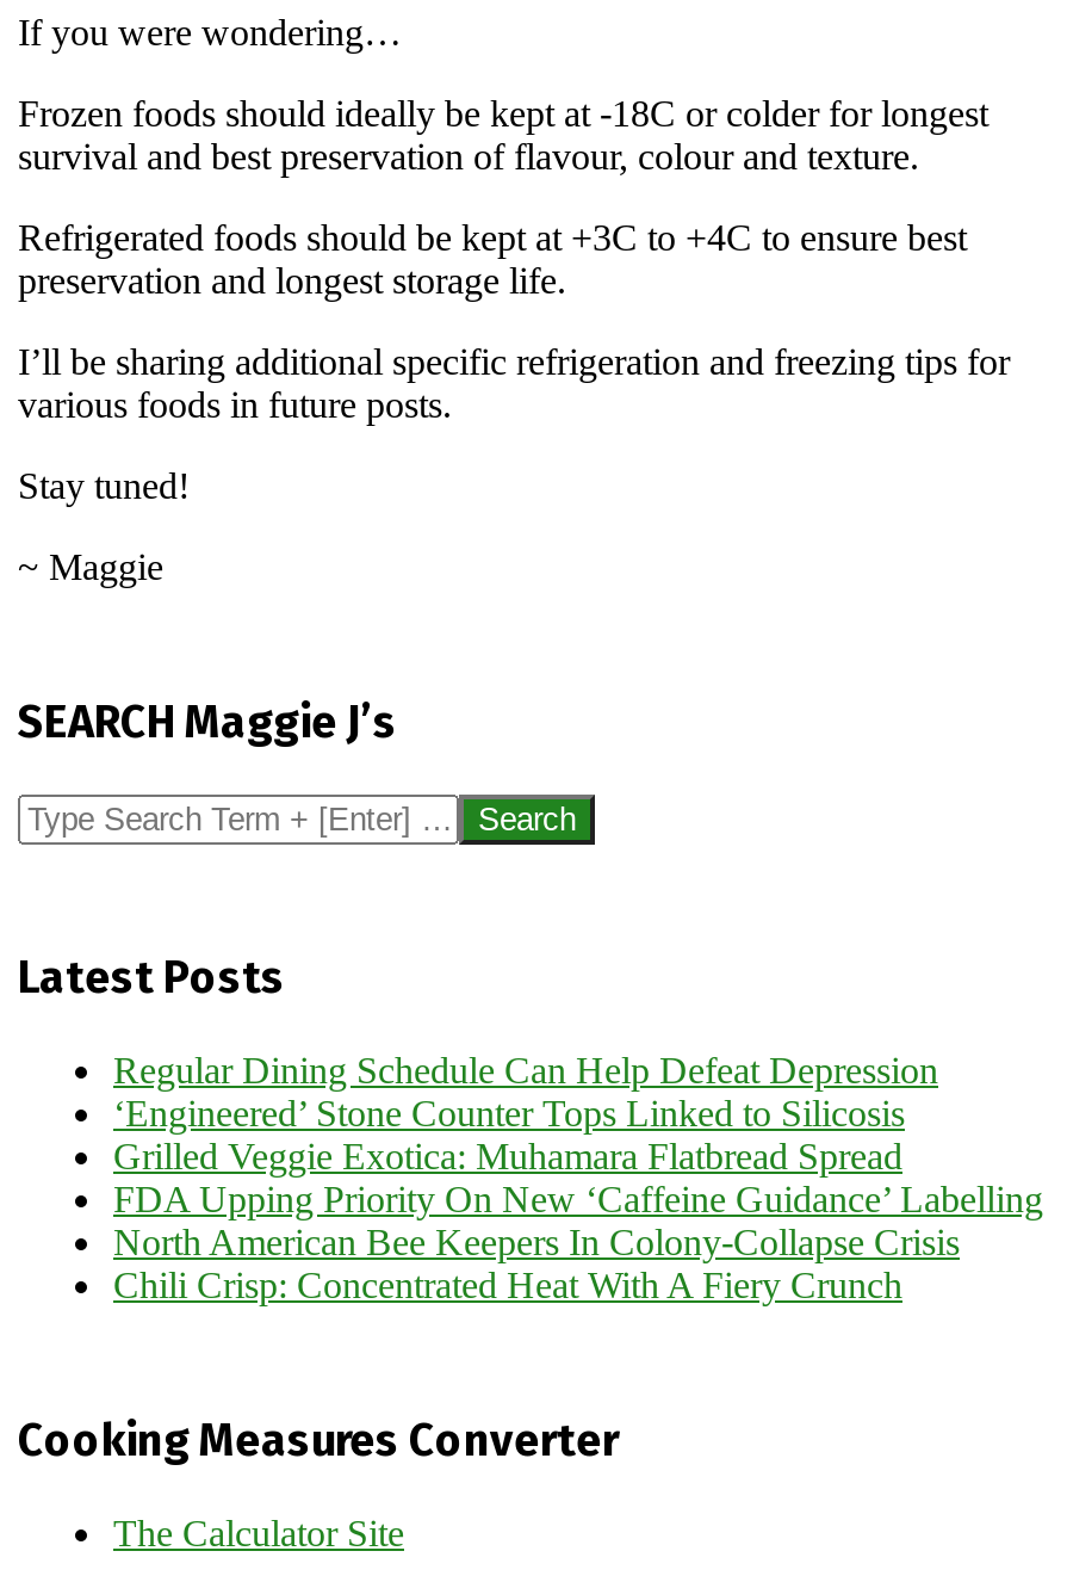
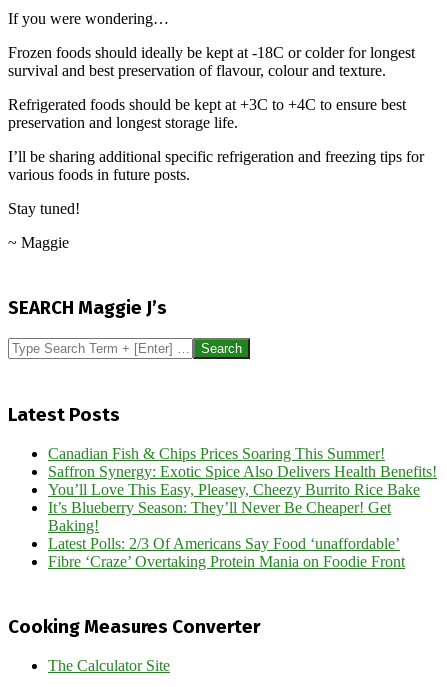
[113,1050,1043,1305] Regular Dining Schedule Can Help Defeat Depression | ‘Engineered’ Stone Counter Tops Linked to Silicosis | Grilled Veggie Exotica: Muhamara Flatbread Spread | FDA Upping Priority On New ‘Caffeine Guidance’ Labelling | North American Bee Keepers In Colony-Collapse Crisis | Chili Crisp: Concentrated Heat With A Fiery Crunch -> [48,445,437,570] Canadian Fish & Chips Prices Soaring This Summer! | Saffron Synergy: Exotic Spice Also Delivers Health Benefits! | You’ll Love This Easy, Pleasey, Cheezy Burrito Rice Bake | It’s Blueberry Season: They’ll Never Be Cheaper! Get | Baking! | Latest Polls: 2/3 Of Americans Say Food ‘unaffordable’ | Fibre ‘Craze’ Overtaking Protein Mania on Foodie Front

